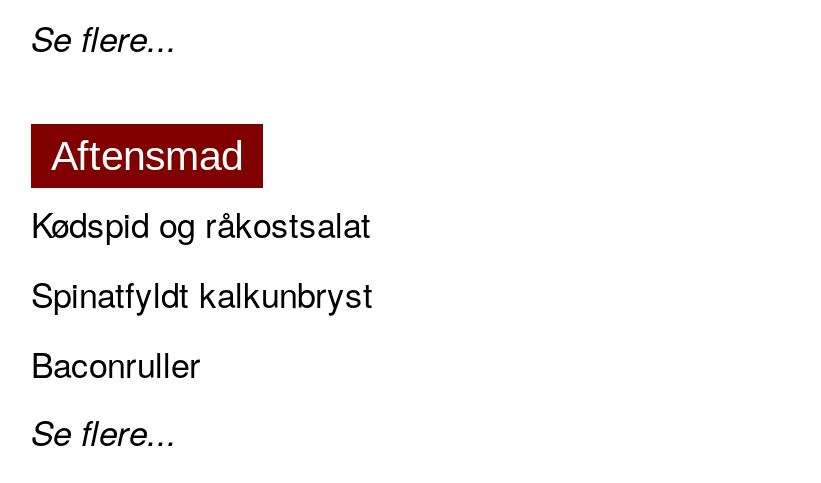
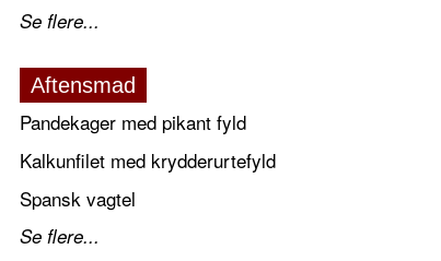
[31,198,373,388] Kødspid og råkostsalat | Spinatfyldt kalkunbryst | Baconruller -> [20,108,276,212] Pandekager med pikant fyld | Kalkunfilet med krydderurtefyld | Spansk vagtel

